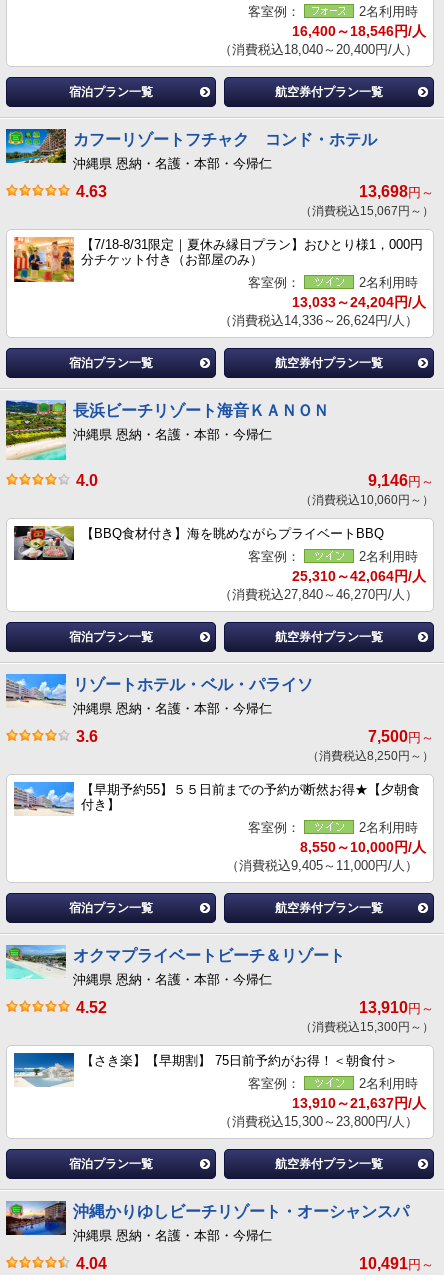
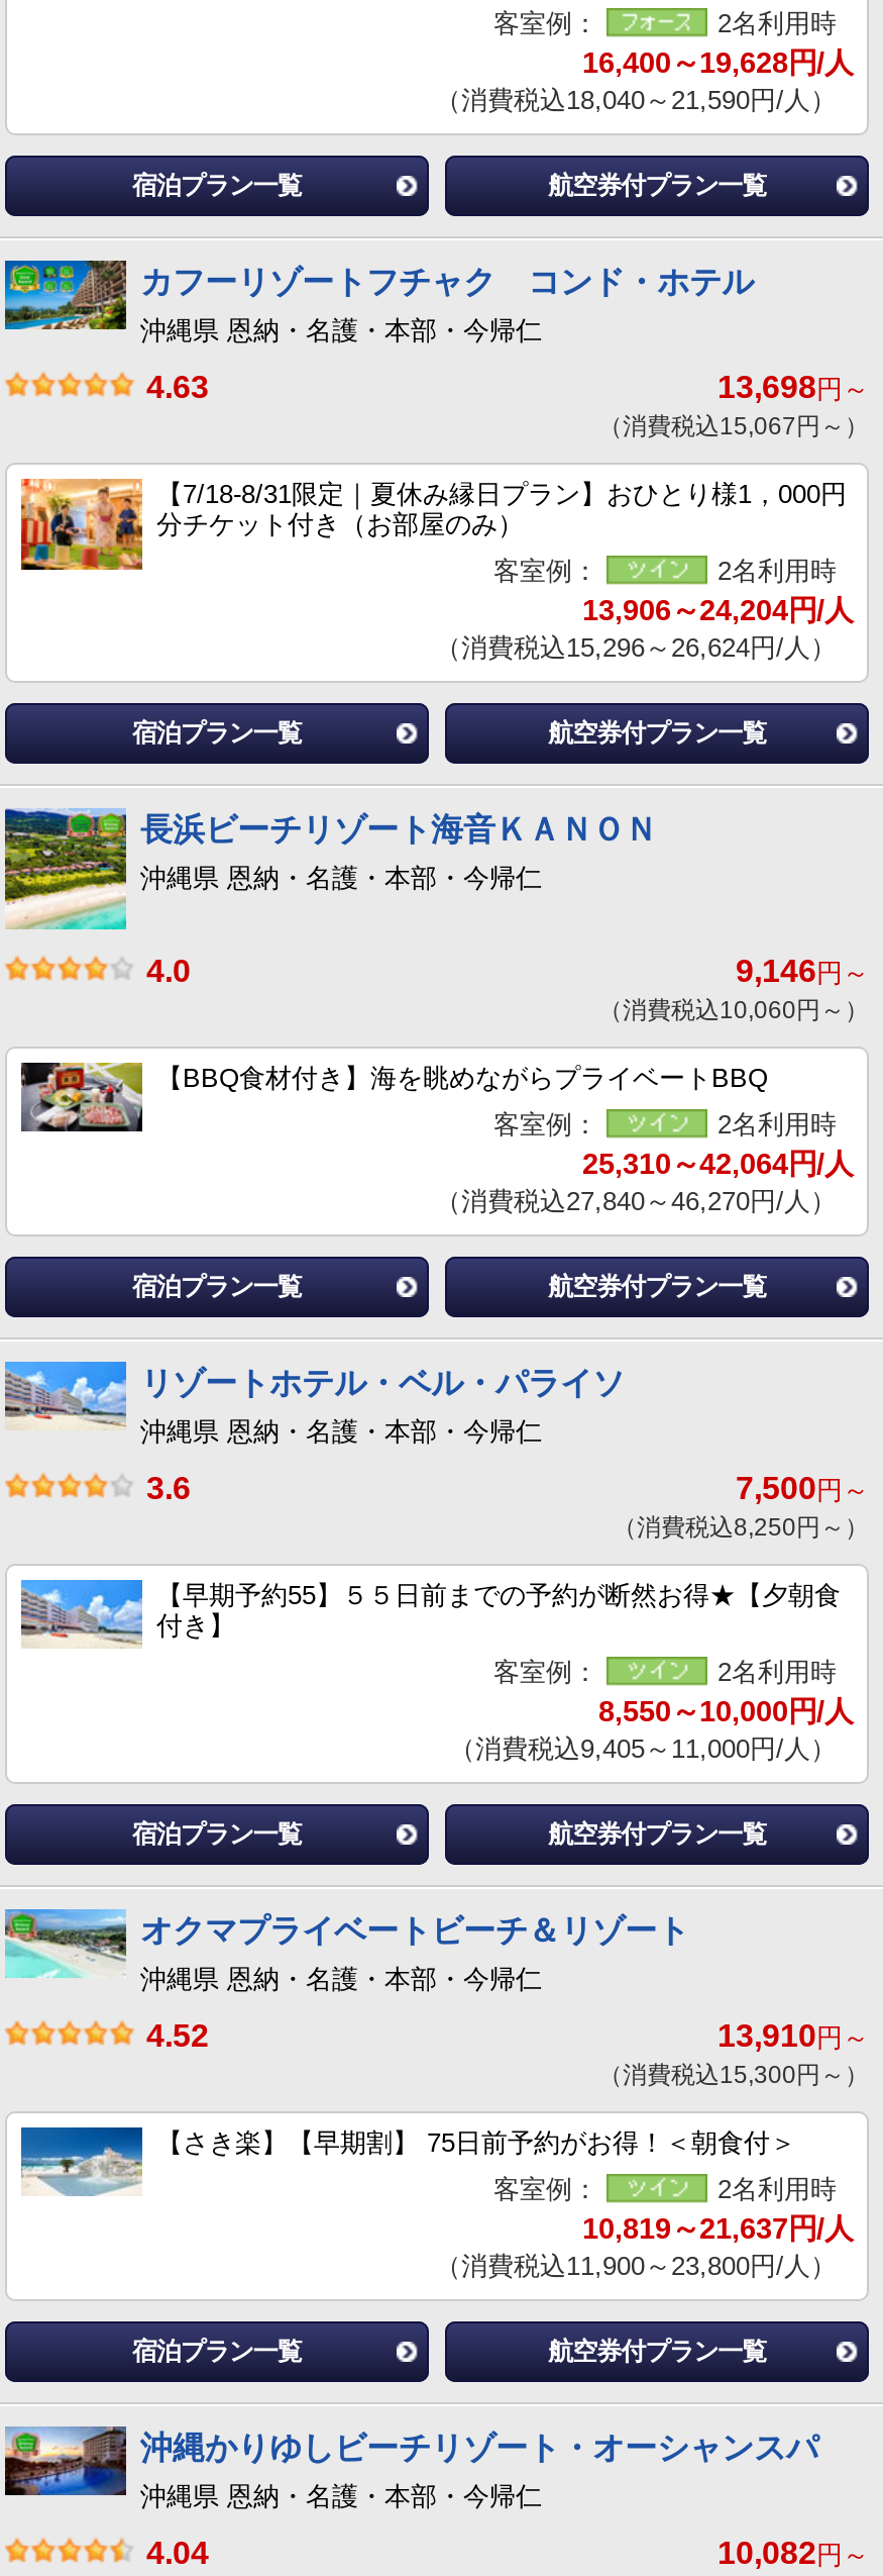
[292,23,426,39] 16,400～18,546円/人 -> [582,46,853,79] 16,400～19,628円/人
[219,42,418,57] （消費税込18,040～20,400円/人） -> [435,85,837,115] （消費税込18,040～21,590円/人）
[292,294,426,310] 13,033～24,204円/人 -> [582,594,853,626] 13,906～24,204円/人
[219,313,418,328] （消費税込14,336～26,624円/人） -> [435,632,837,663] （消費税込15,296～26,624円/人）
[292,1095,426,1111] 13,910～21,637円/人 -> [582,2212,853,2245] 10,819～21,637円/人
[219,1114,418,1129] （消費税込15,300～23,800円/人） -> [435,2251,837,2281] （消費税込11,900～23,800円/人）
[359,1255,434,1272] 10,491円～ -> [718,2536,869,2570] 10,082円～

